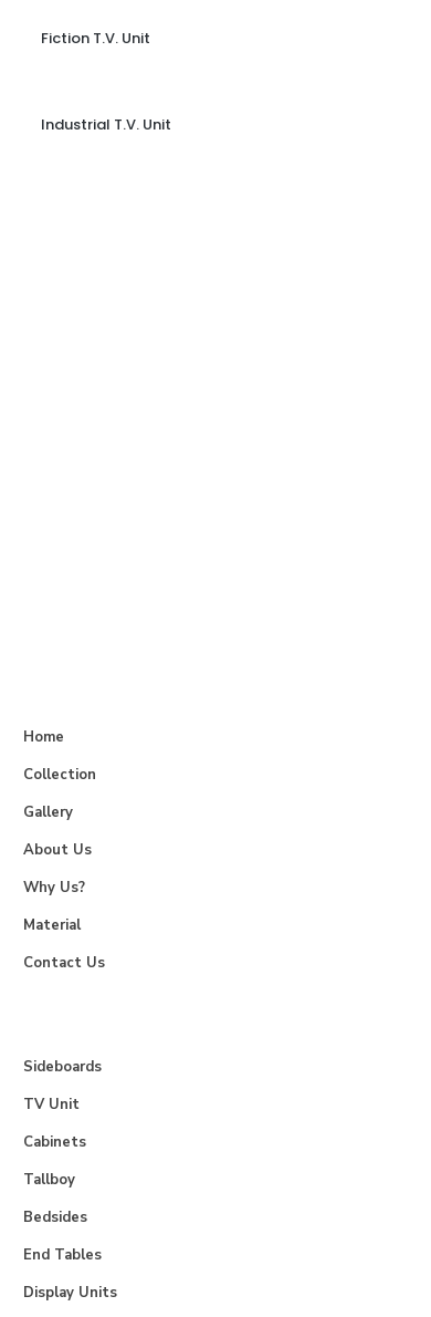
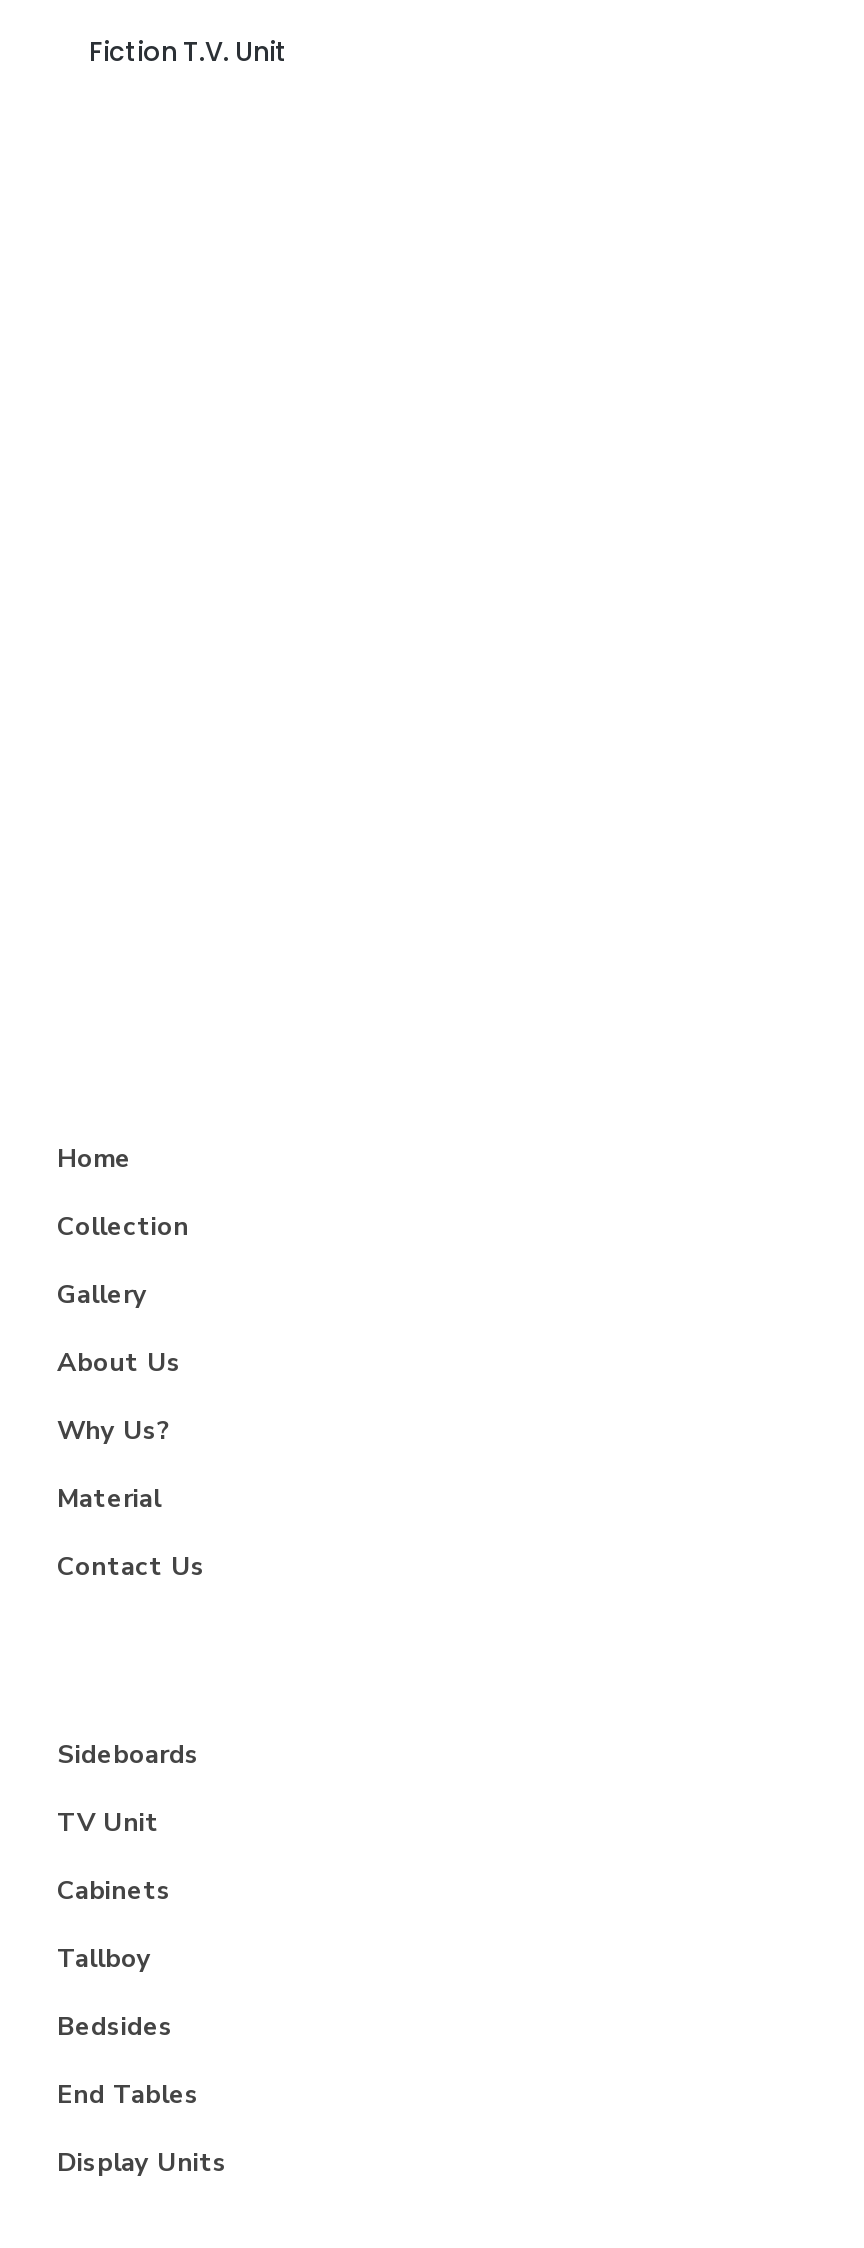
[41,114,171,135] Industrial T.V. Unit -> none

